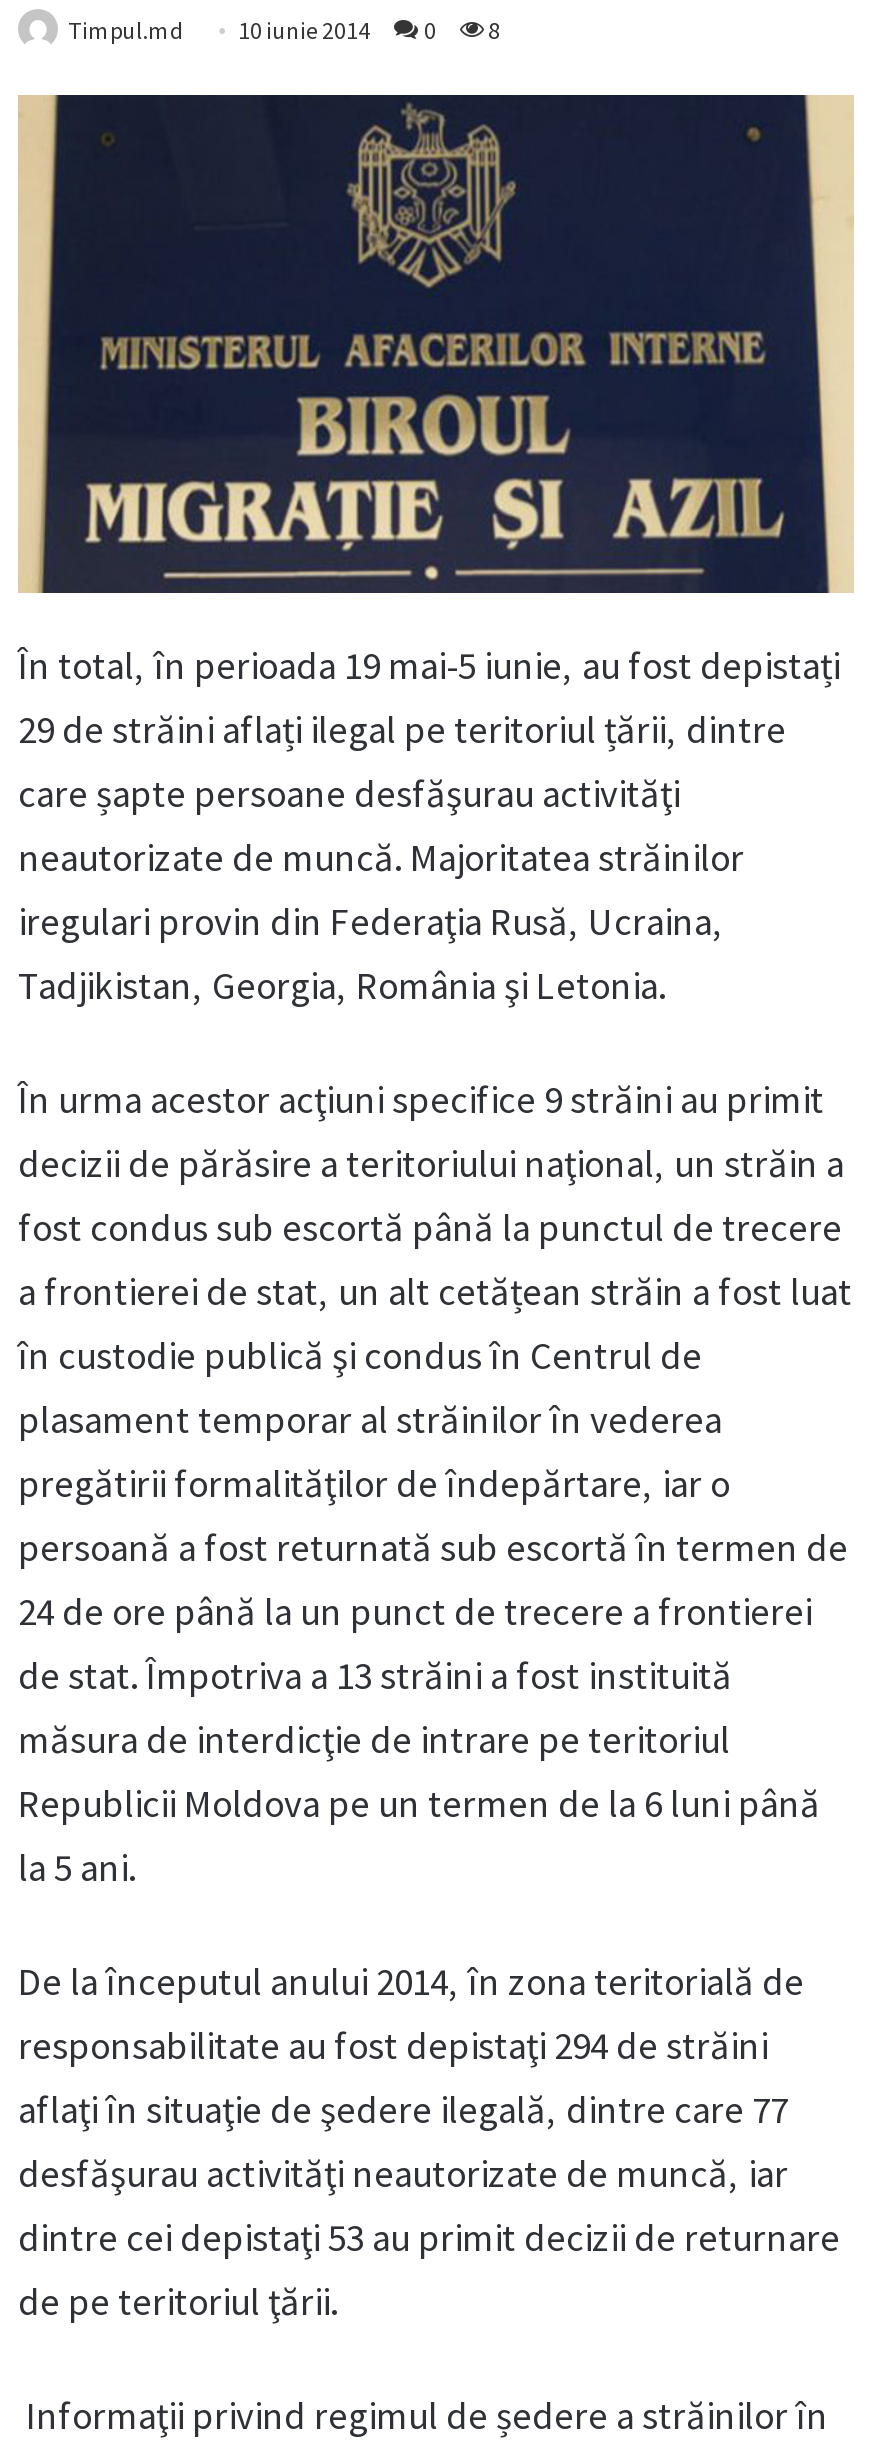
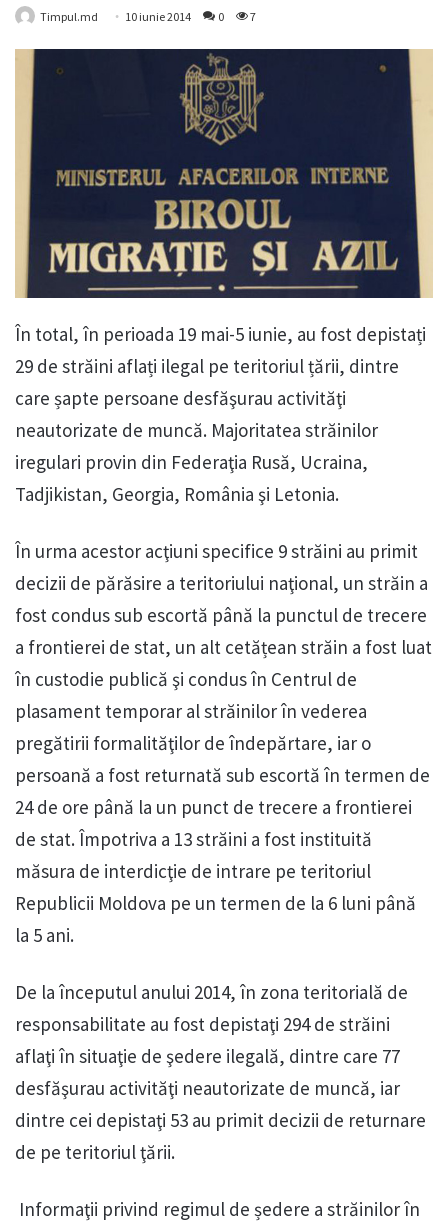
[68,16,500,46] Timpul.md 10 iunie 2014 0 8 -> [40,9,256,24] Timpul.md 10 iunie 2014 0 7

